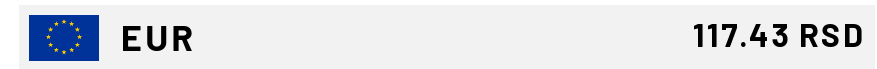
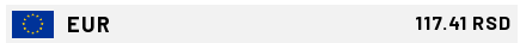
[693,14,865,52] 117.43 RSD -> [415,10,512,33] 117.41 RSD

